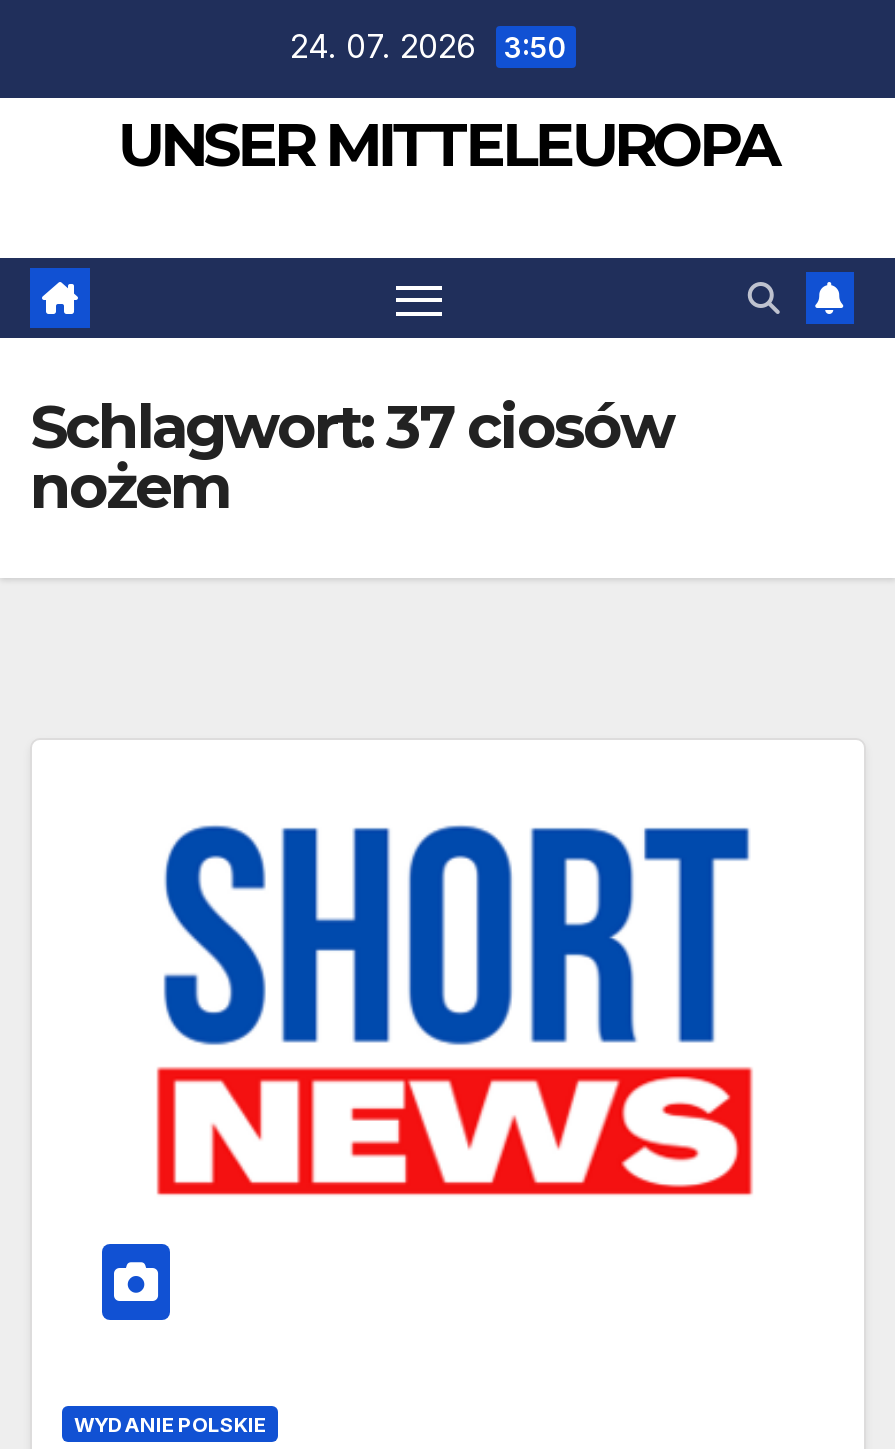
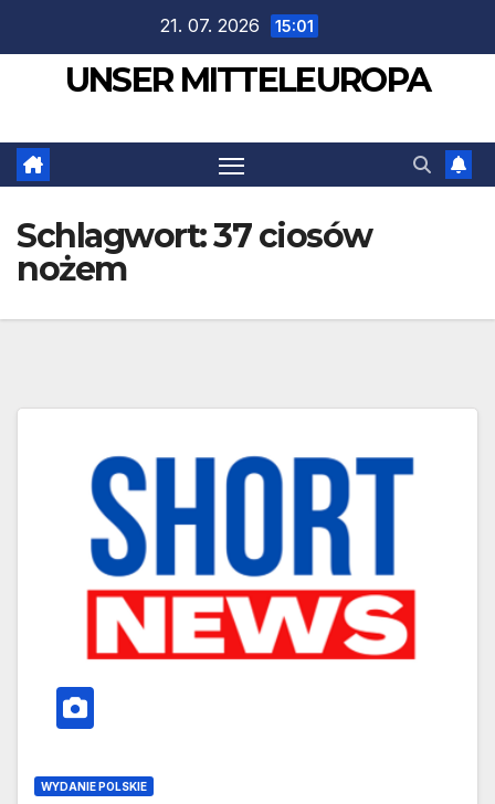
[290,26,568,66] 24. 07. 2026 3:50 -> [160,14,314,36] 21. 07. 2026 15:01

